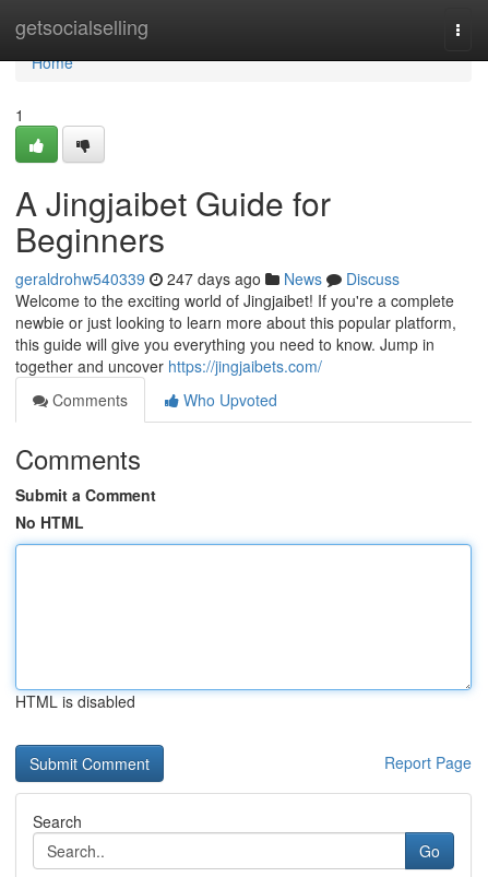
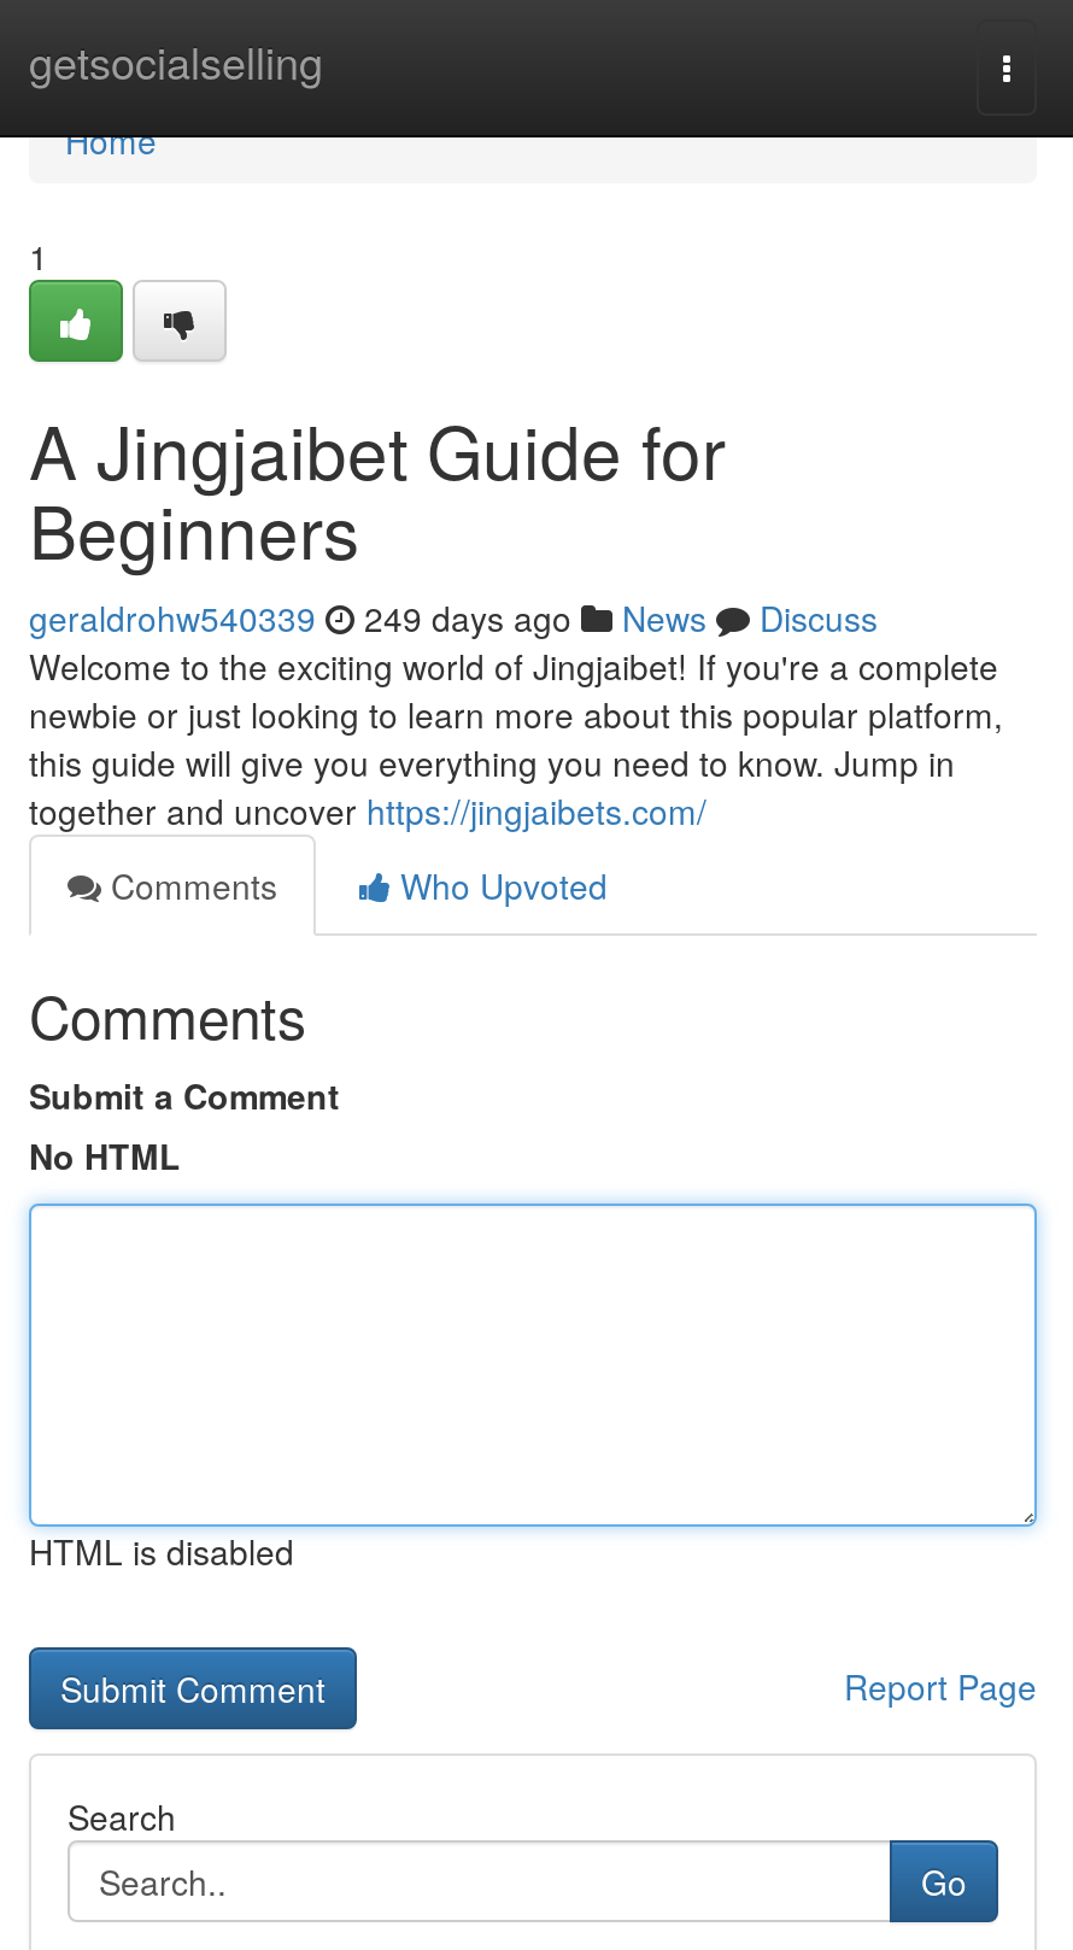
[15,268,400,289] geraldrohw540339 247 days ago News Discuss -> [29,593,878,642] geraldrohw540339 249 days ago News Discuss

